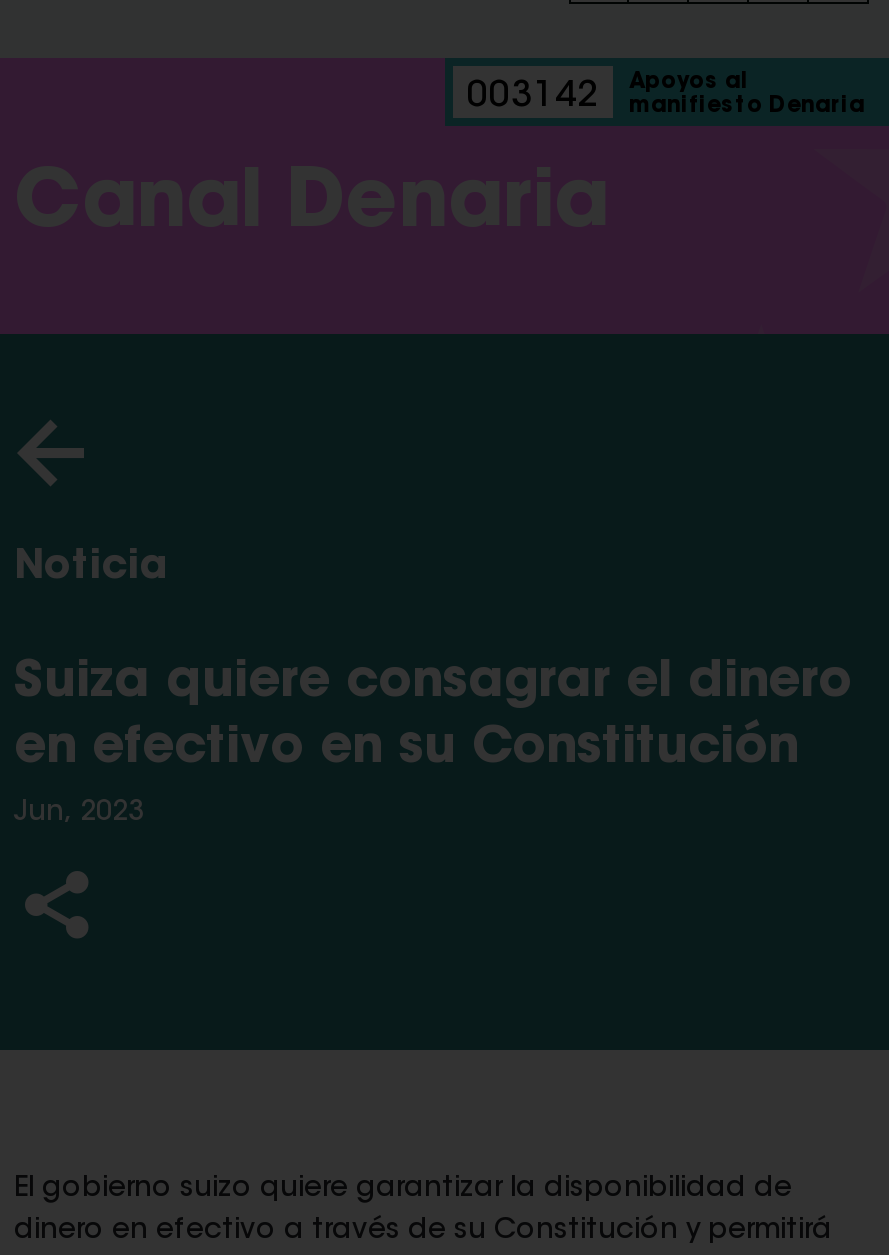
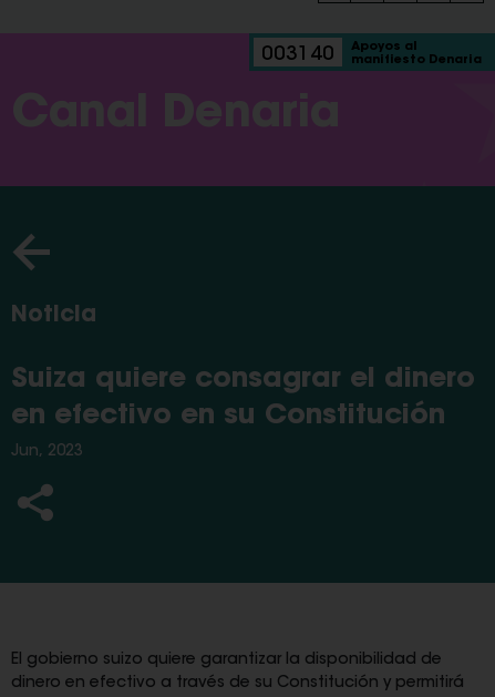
[467,80,599,116] 003142 -> [261,45,334,65] 003140

